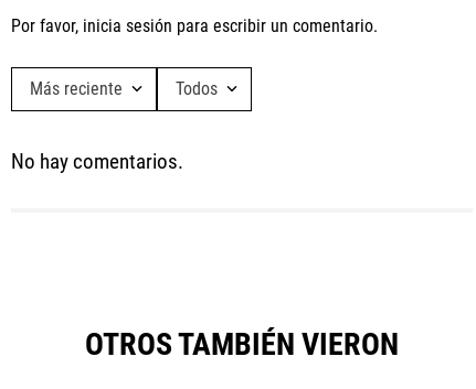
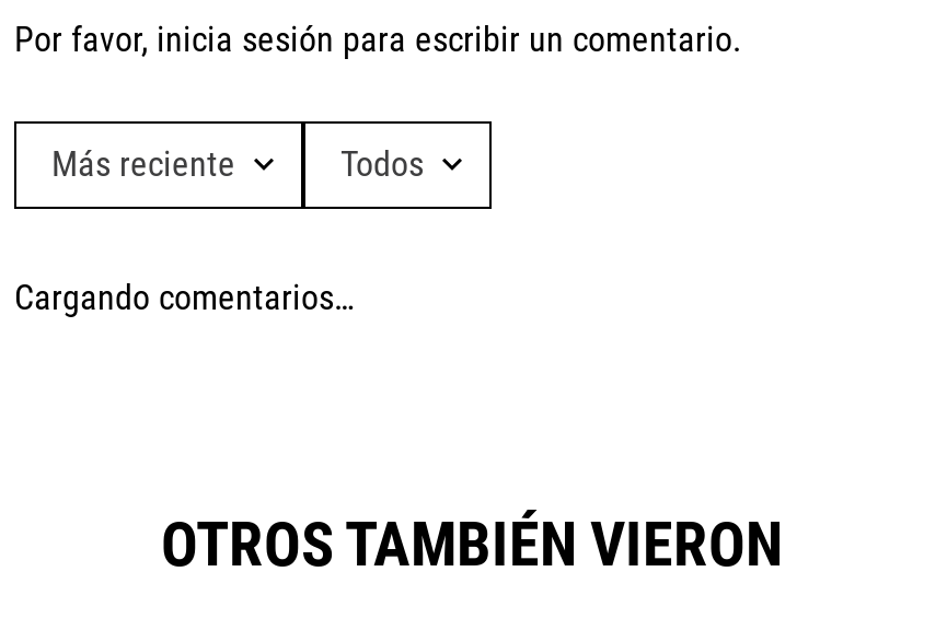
[11,149,183,175] No hay comentarios. -> [14,275,354,317] Cargando comentarios…

